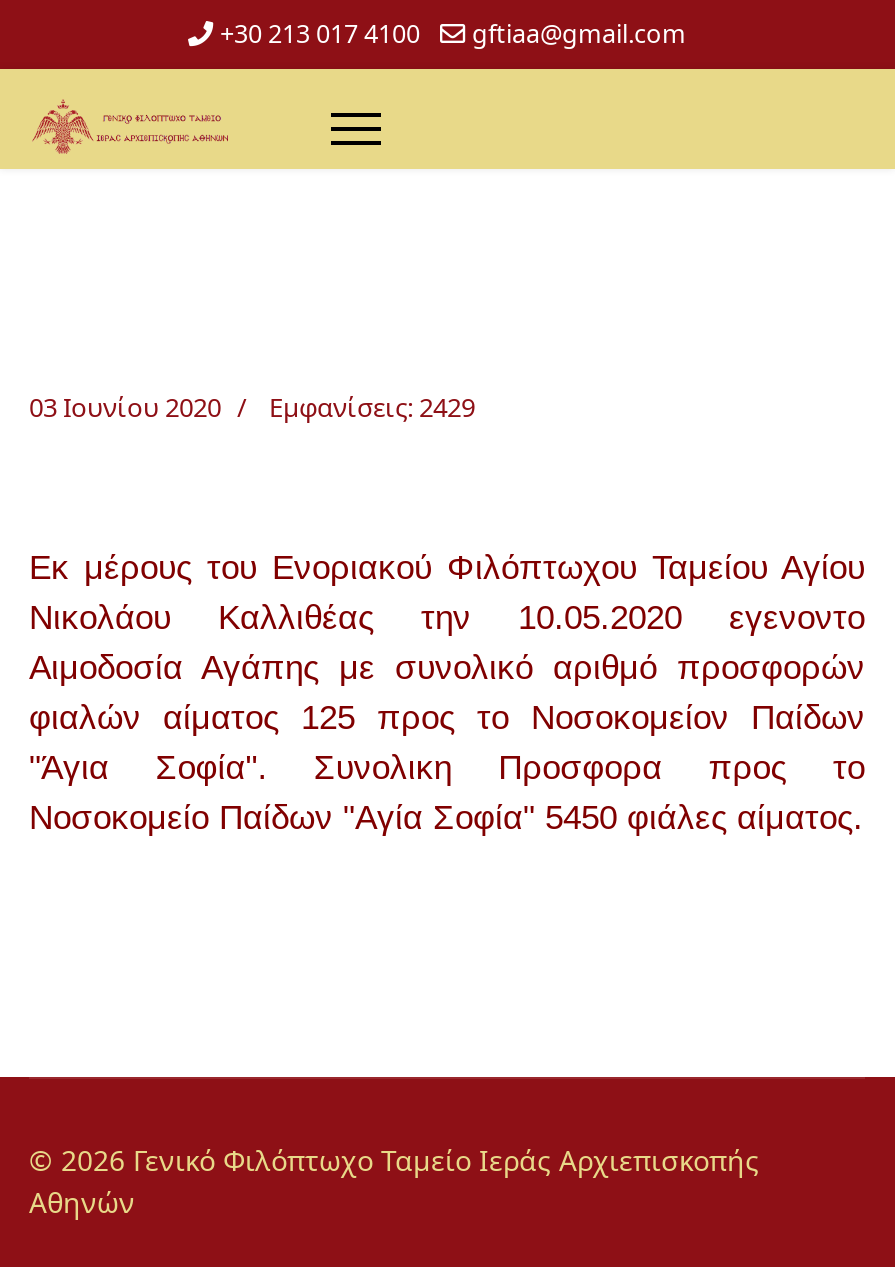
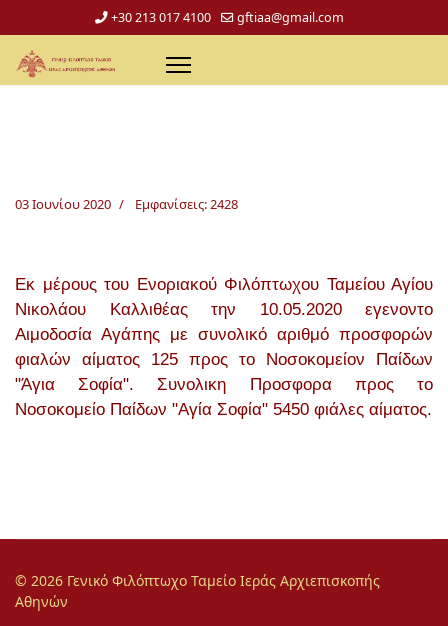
[29,389,475,425] 03 Ιουνίου 2020 Εμφανίσεις: 2429 -> [15,195,238,213] 03 Ιουνίου 2020 Εμφανίσεις: 2428

